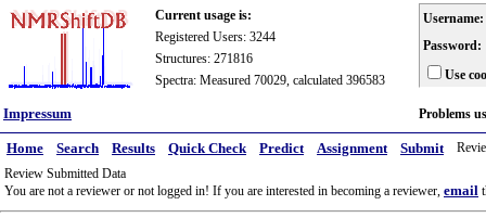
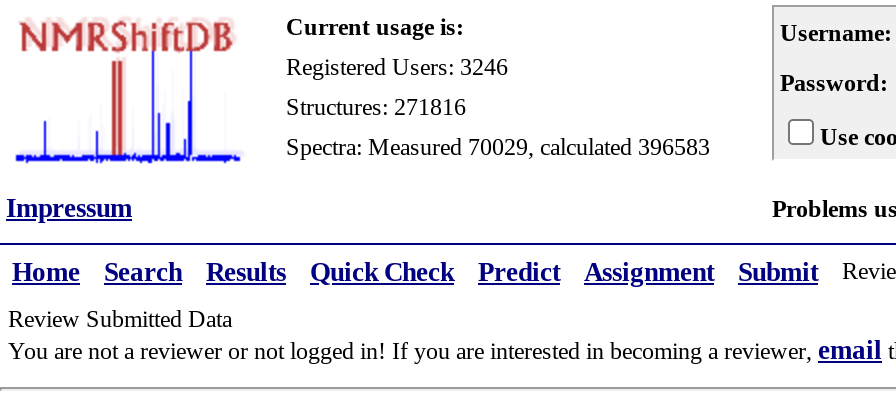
[155,29,276,44] Registered Users: 3244 -> [286,53,508,81] Registered Users: 3246

